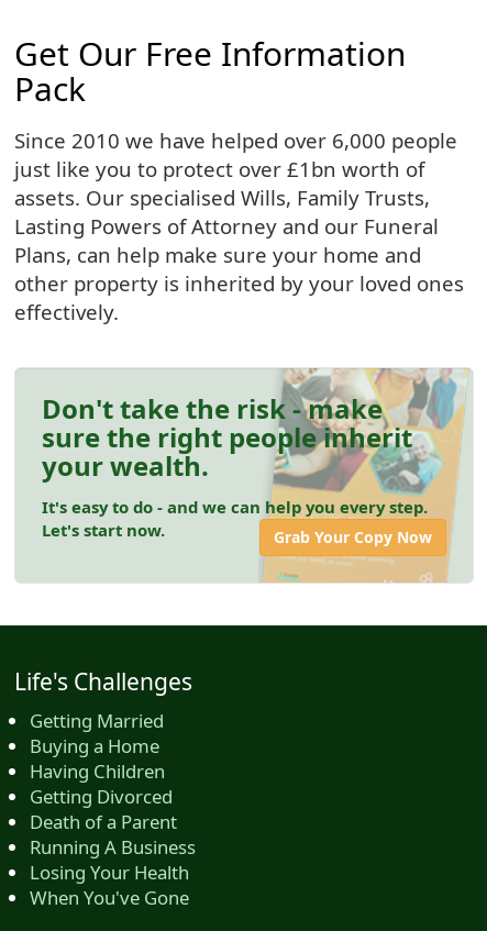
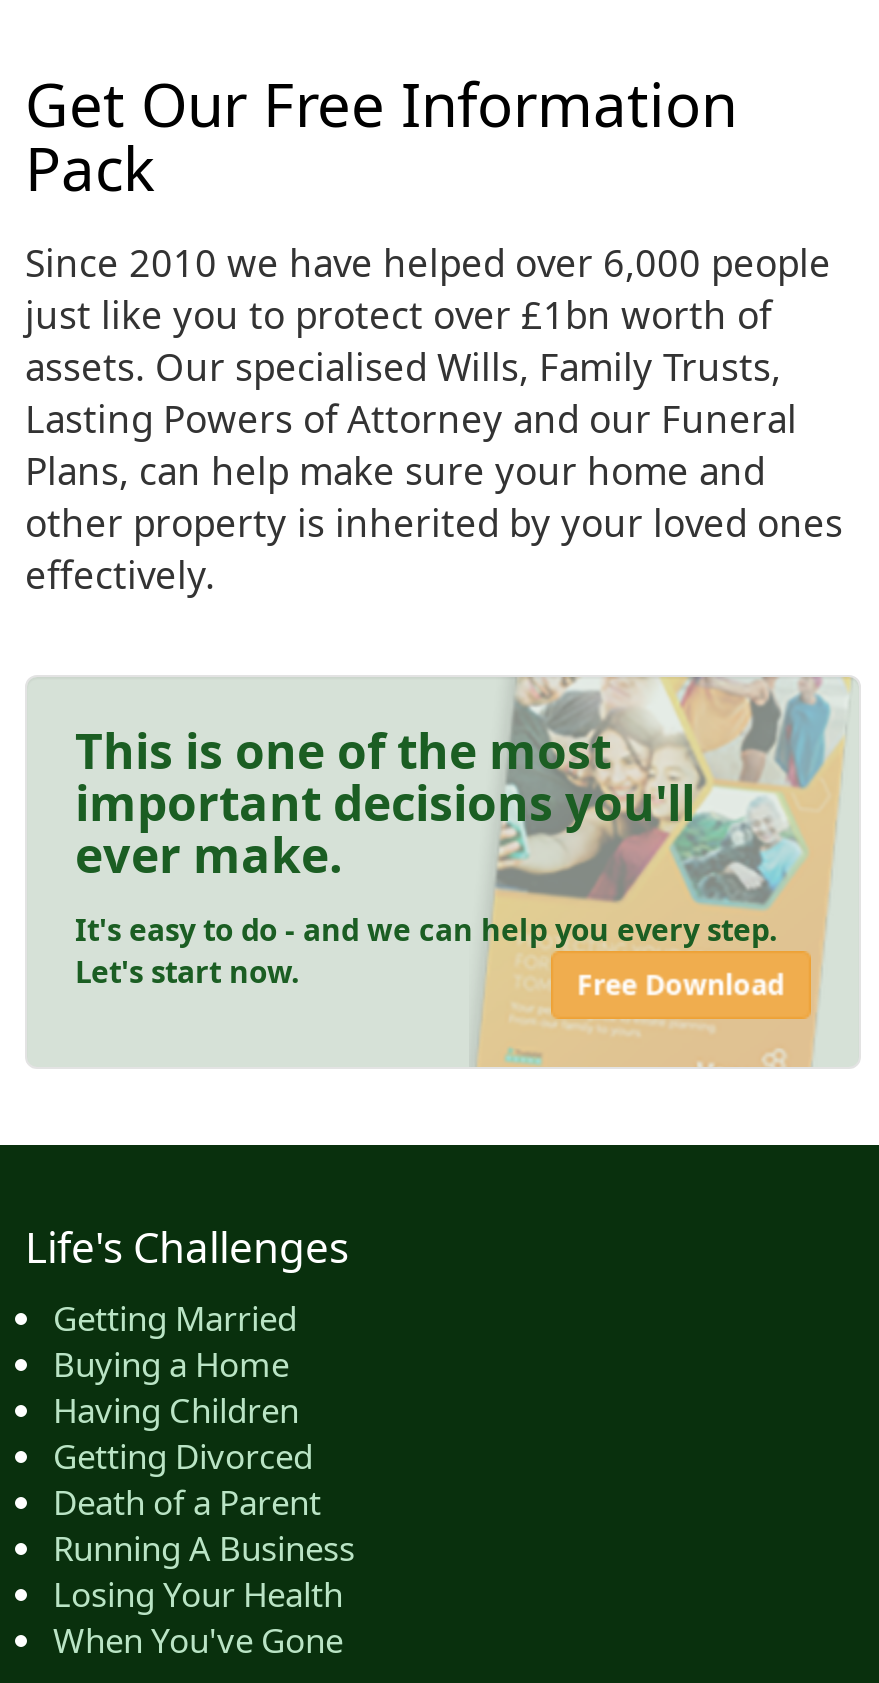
[42,390,412,484] Don't take the risk - make | sure the right people inherit | your wealth. -> [75,717,695,887] This is one of the most | important decisions you'll | ever make.
[274,527,432,548] Grab Your Copy Now -> [577,966,785,1004] Free Download

